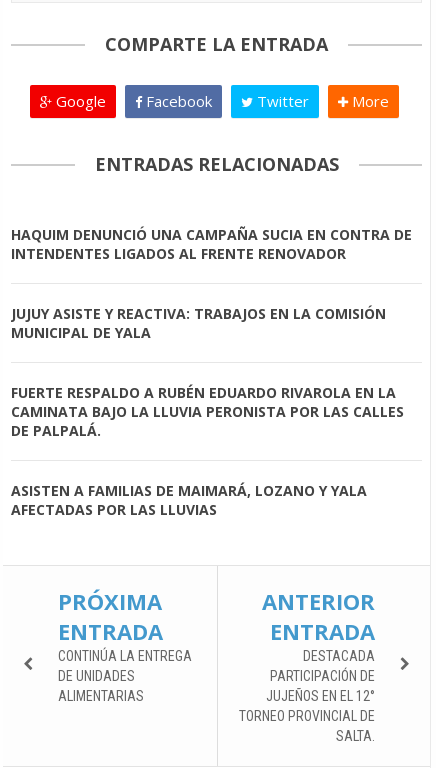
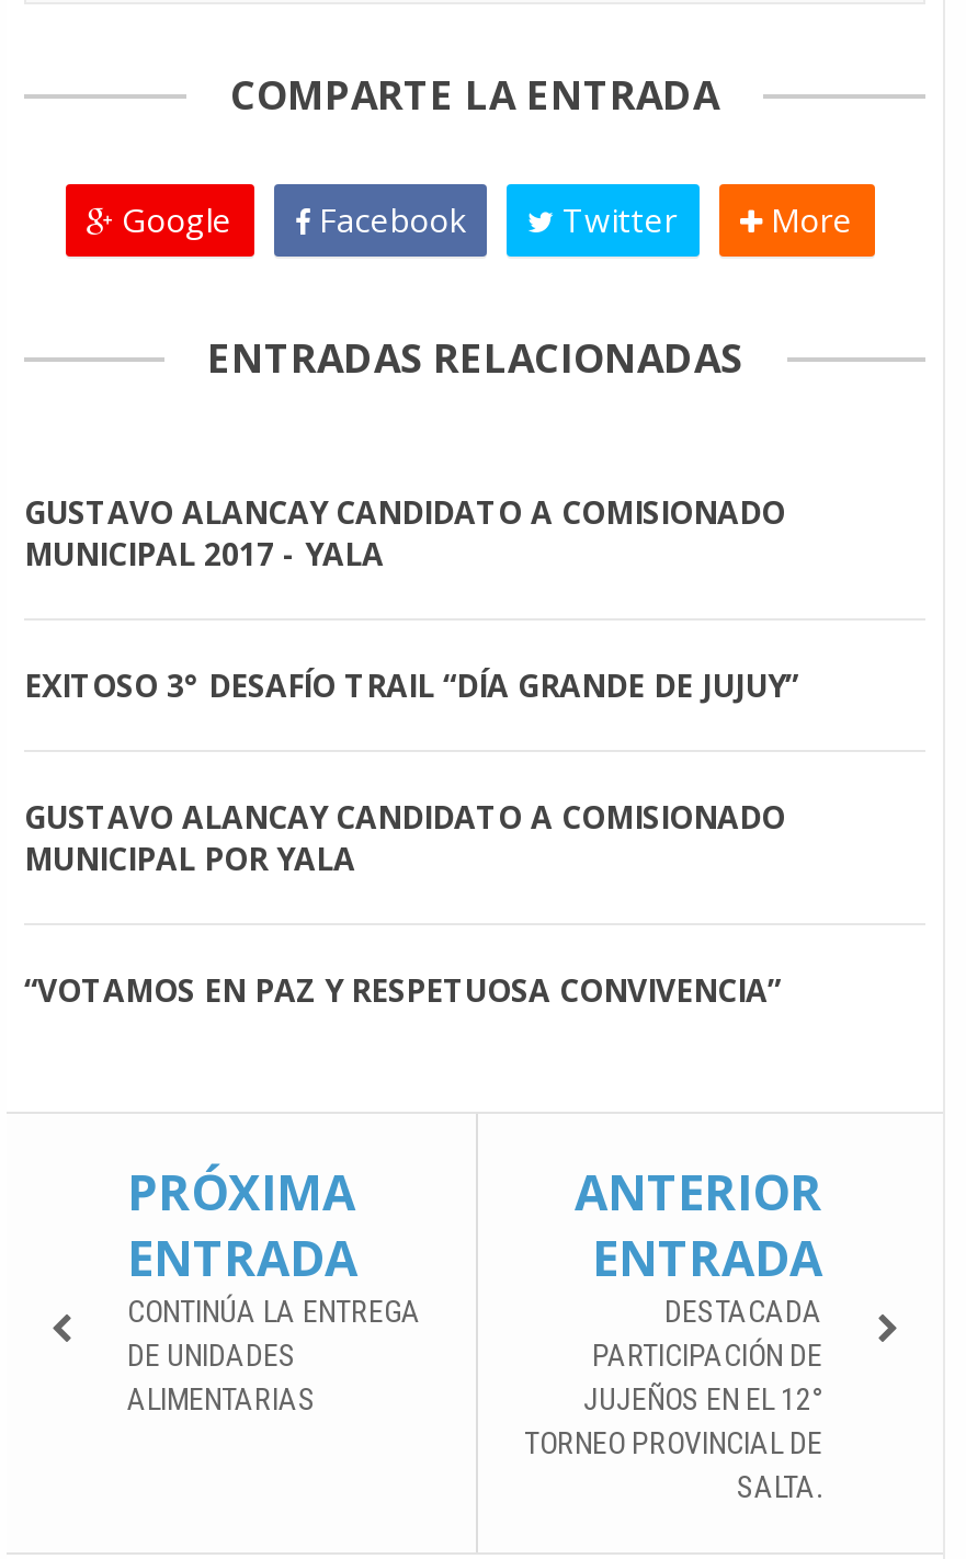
[11,225,412,263] HAQUIM DENUNCIÓ UNA CAMPAÑA SUCIA EN CONTRA DE | INTENDENTES LIGADOS AL FRENTE RENOVADOR -> [24,490,785,574] GUSTAVO ALANCAY CANDIDATO A COMISIONADO | MUNICIPAL 2017 - YALA
[11,304,386,342] JUJUY ASISTE Y REACTIVA: TRABAJOS EN LA COMISIÓN | MUNICIPAL DE YALA -> [24,664,798,705] EXITOSO 3° DESAFÍO TRAIL “DÍA GRANDE DE JUJUY”
[11,383,404,440] FUERTE RESPALDO A RUBÉN EDUARDO RIVAROLA EN LA | CAMINATA BAJO LA LLUVIA PERONISTA POR LAS CALLES | DE PALPALÁ. -> [24,795,785,878] GUSTAVO ALANCAY CANDIDATO A COMISIONADO | MUNICIPAL POR YALA
[11,481,367,519] ASISTEN A FAMILIAS DE MAIMARÁ, LOZANO Y YALA | AFECTADAS POR LAS LLUVIAS -> [24,968,781,1010] “VOTAMOS EN PAZ Y RESPETUOSA CONVIVENCIA”

